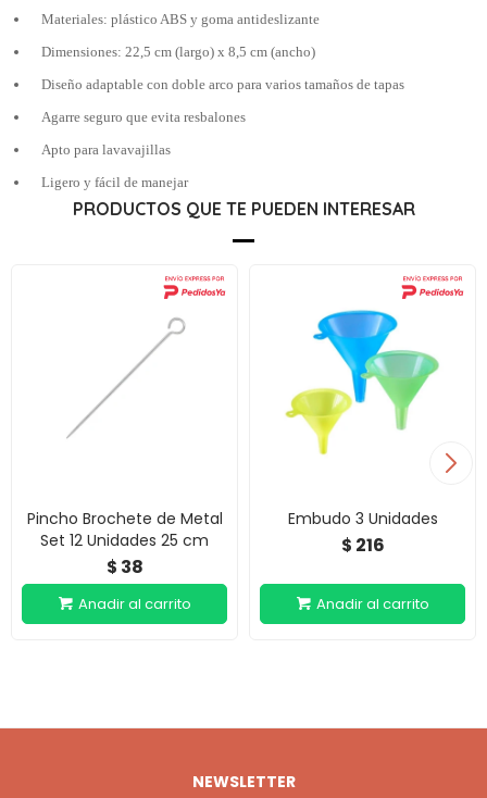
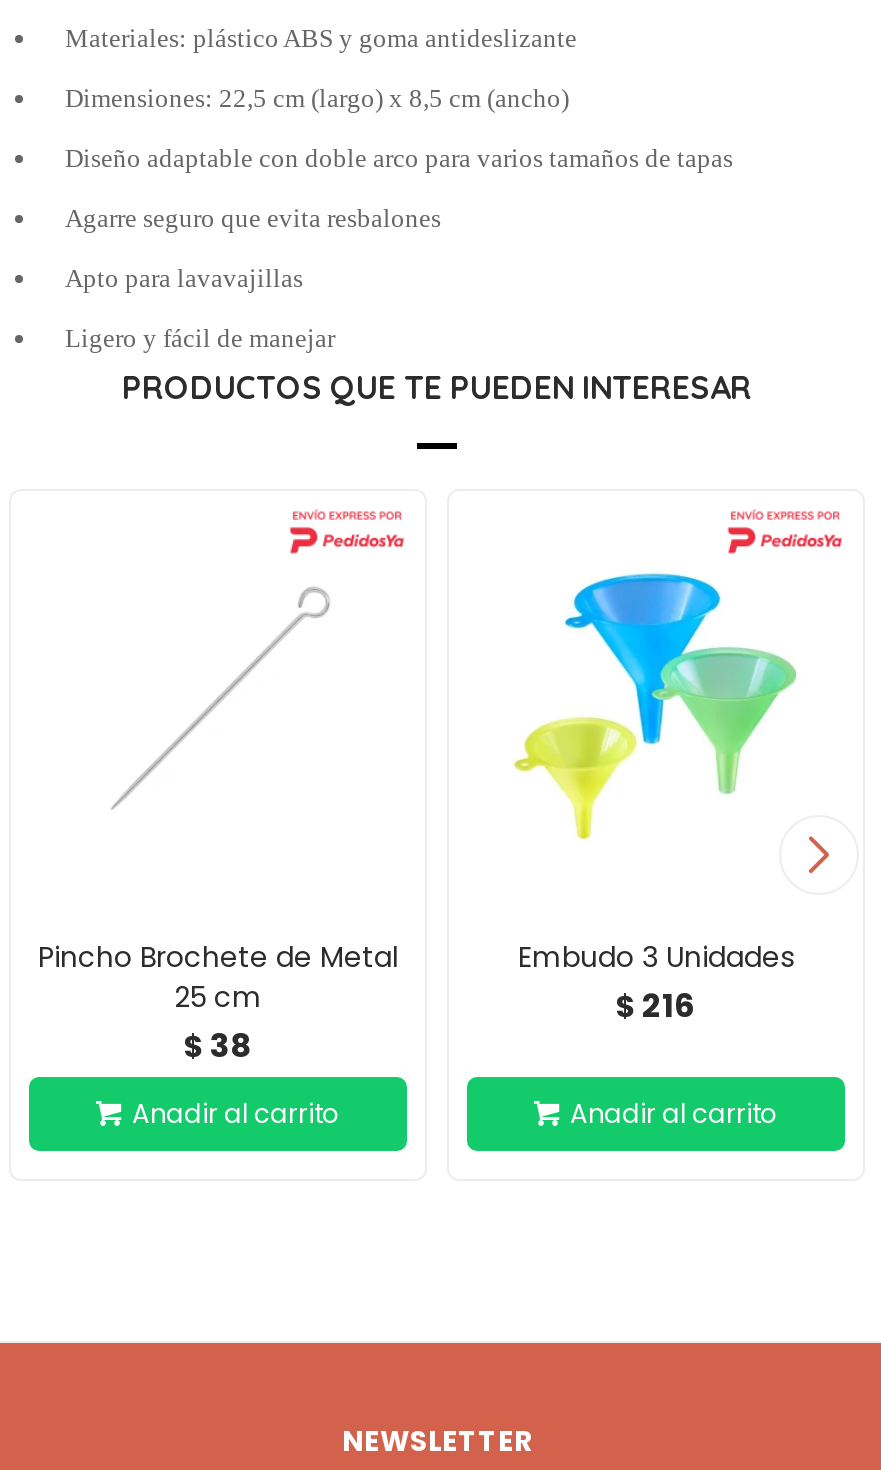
[40,529,209,551] Set 12 Unidades 25 cm -> [174,977,262,1017] 25 cm

